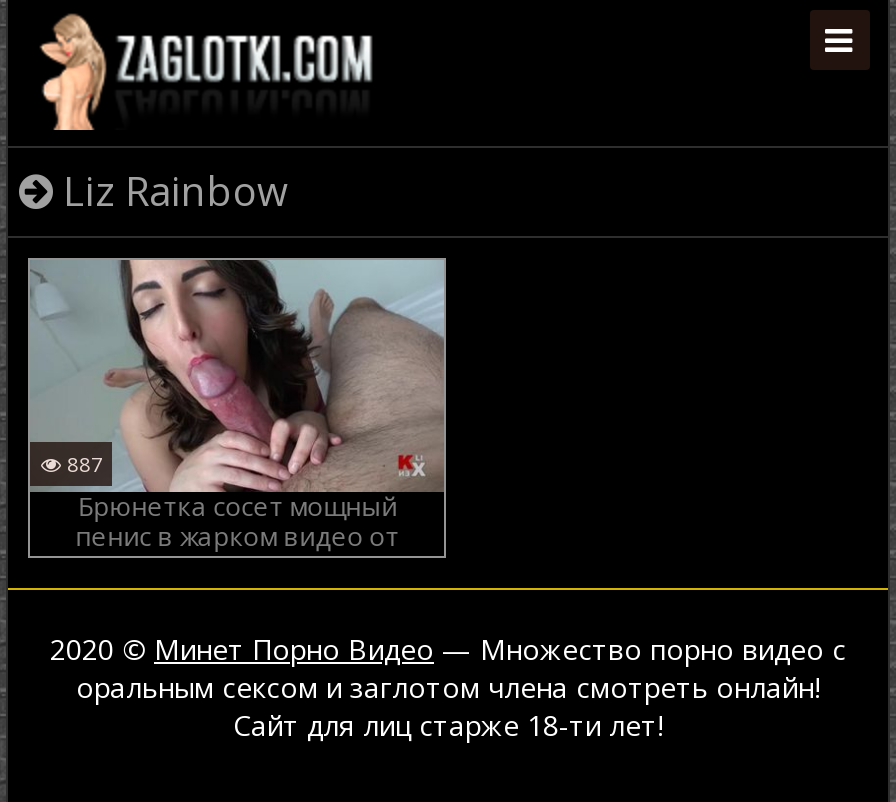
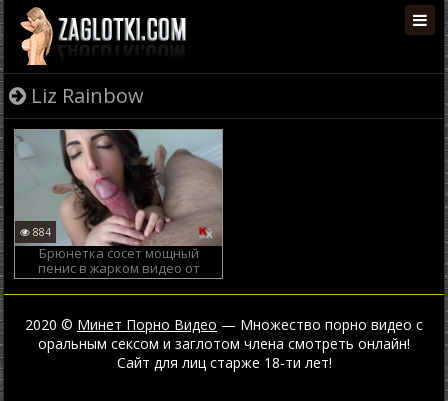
[61,450,103,478] 887 -> [30,225,51,239] 884

